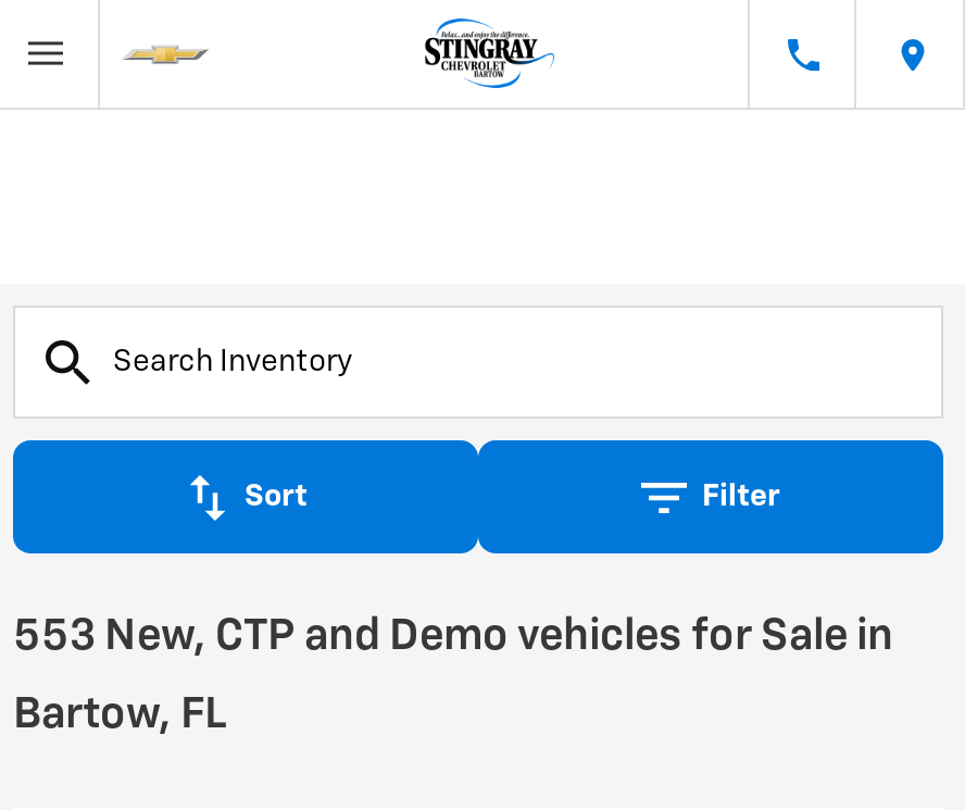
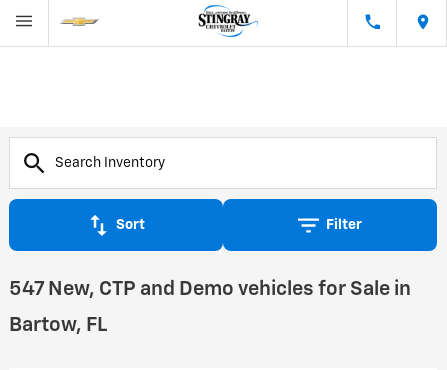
[13,614,893,658] 553 New, CTP and Demo vehicles for Sale in -> [9,279,411,299] 547 New, CTP and Demo vehicles for Sale in

